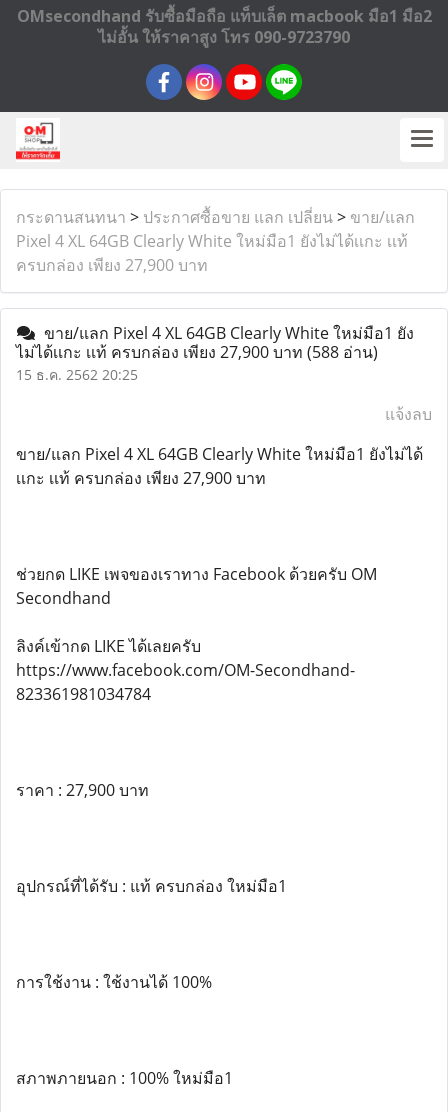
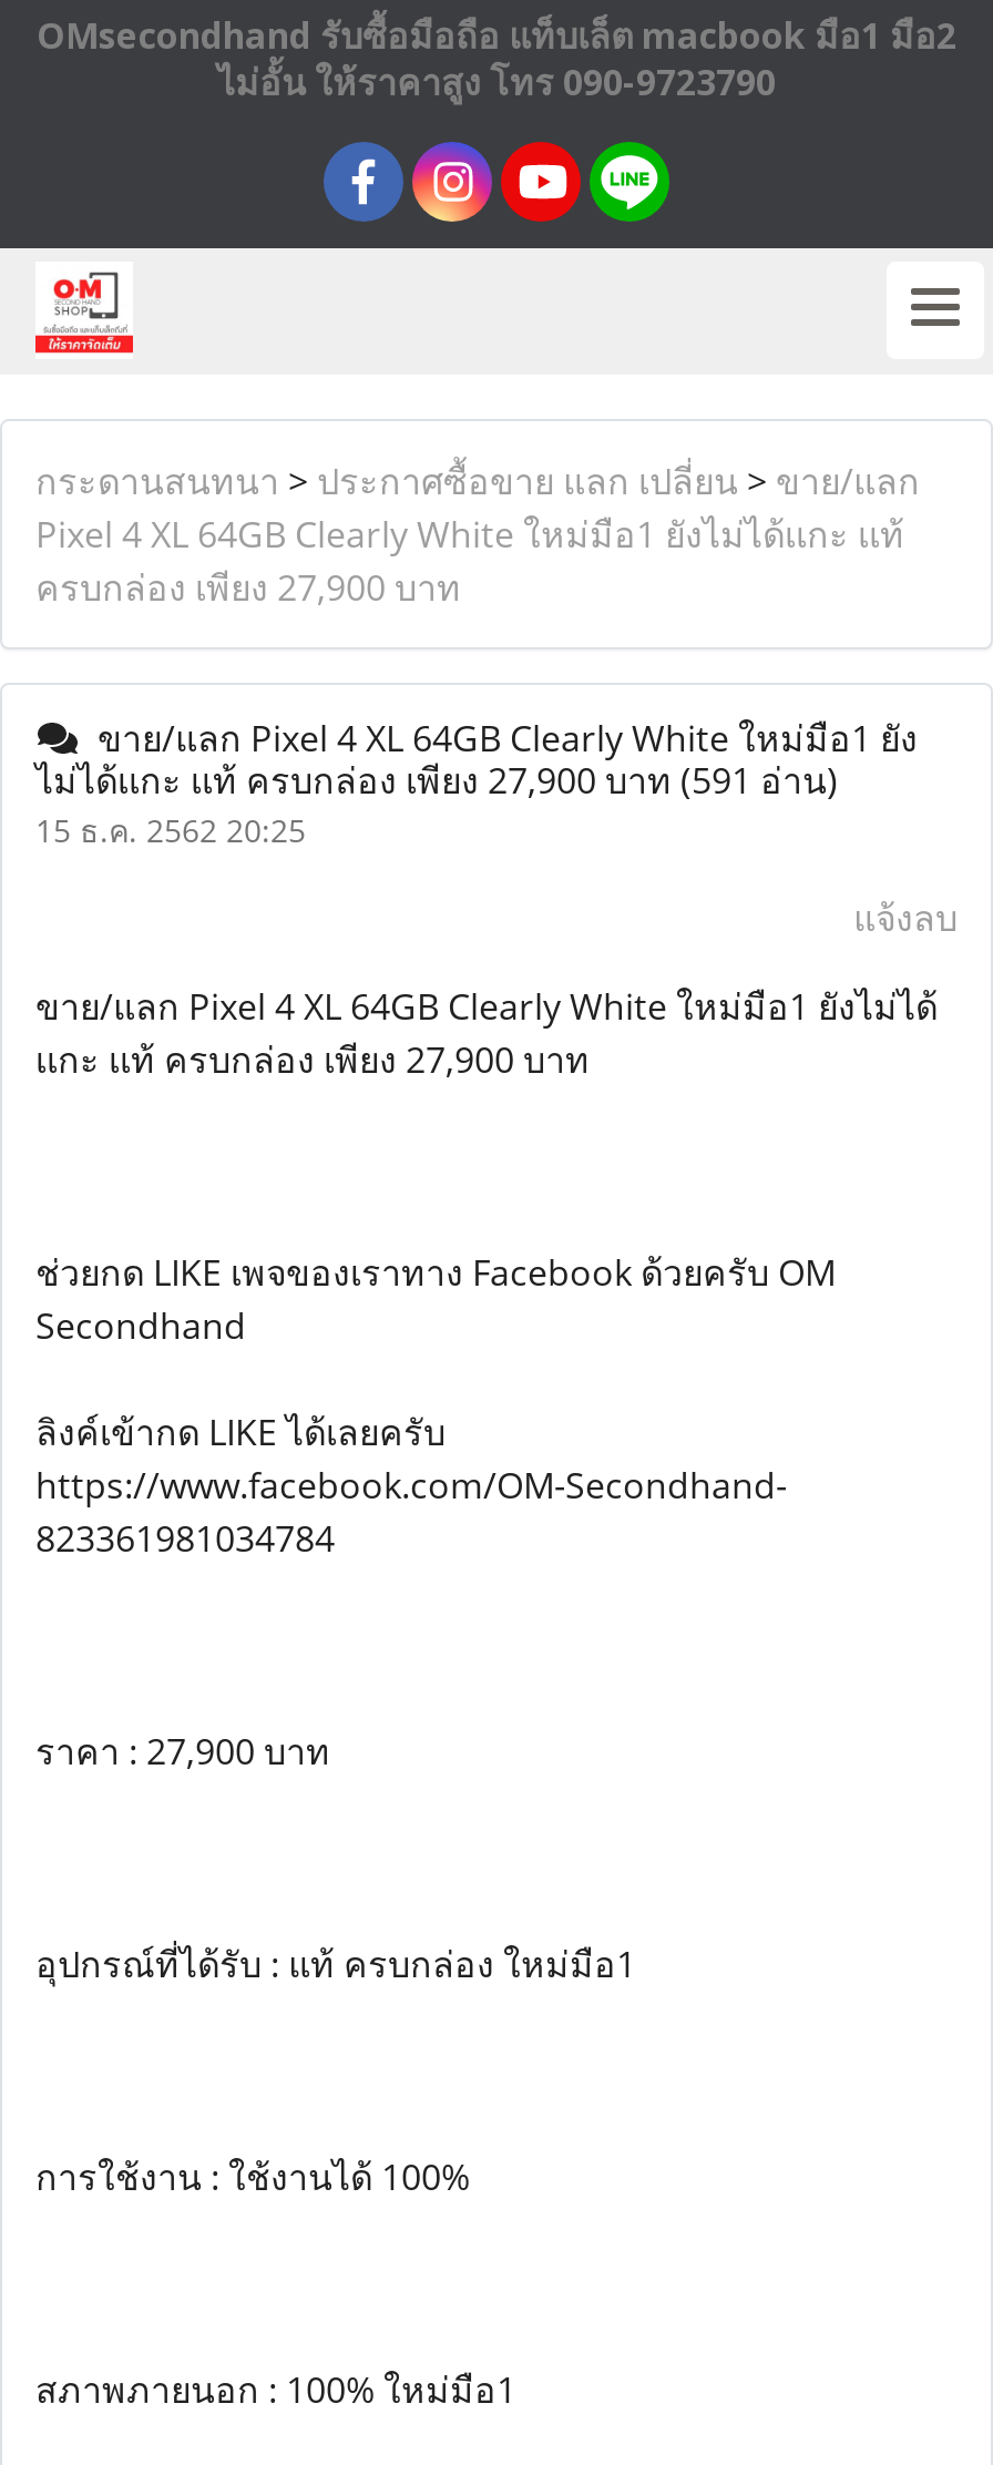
[16,341,378,363] ไม่ได้เเกะ เเท้ ครบกล่อง เพียง 27,900 บาท(588 อ่าน) -> [35,756,838,805] ไม่ได้เเกะ เเท้ ครบกล่อง เพียง 27,900 บาท(591 อ่าน)

